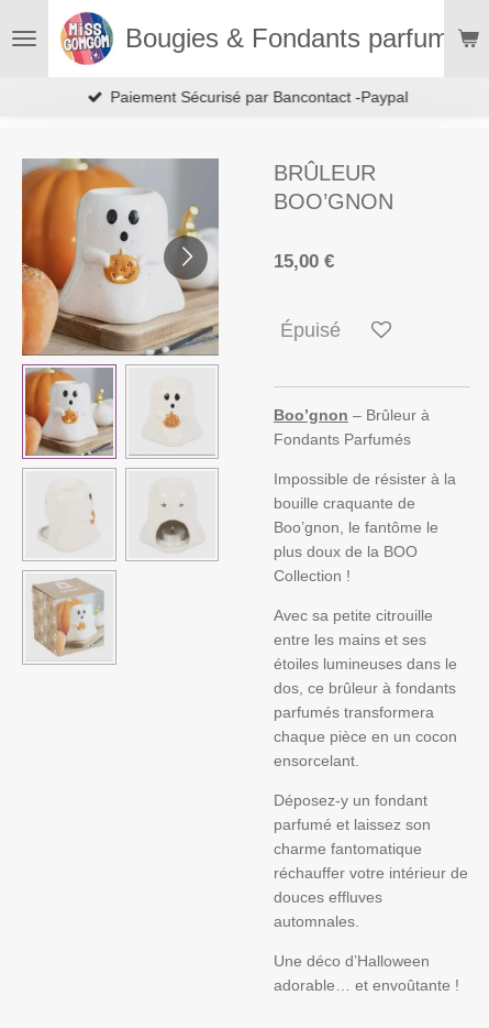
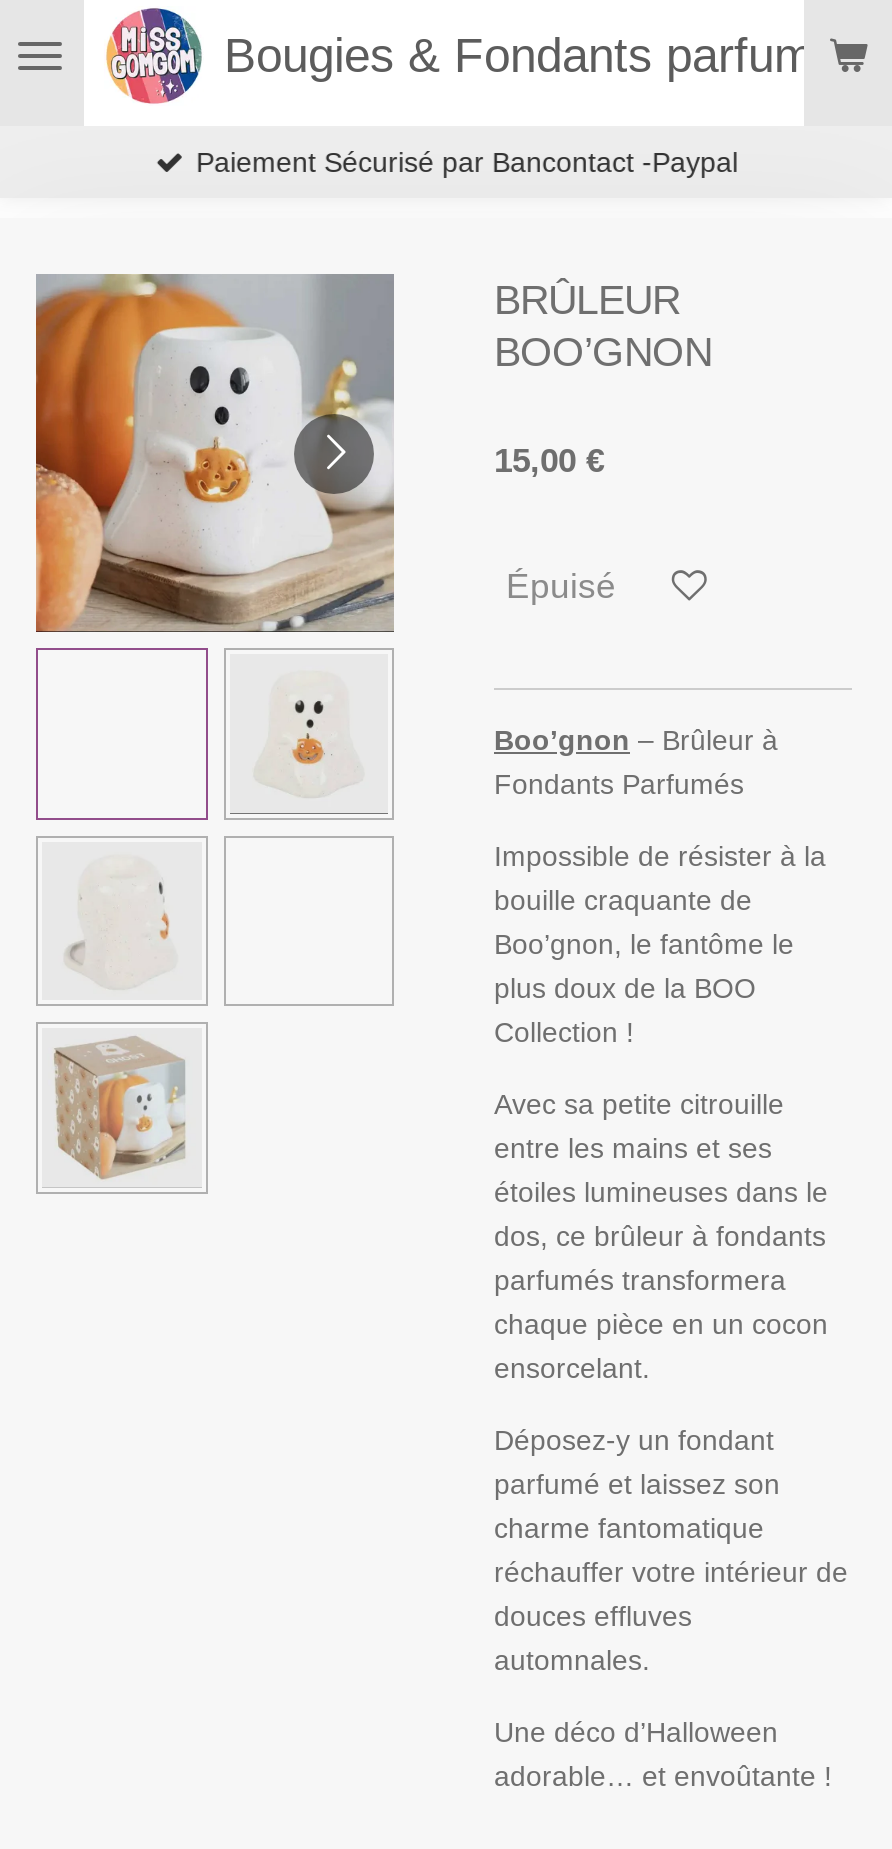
[24,368,113,457] [image] -> none
[140,479,205,554] [image] -> none

